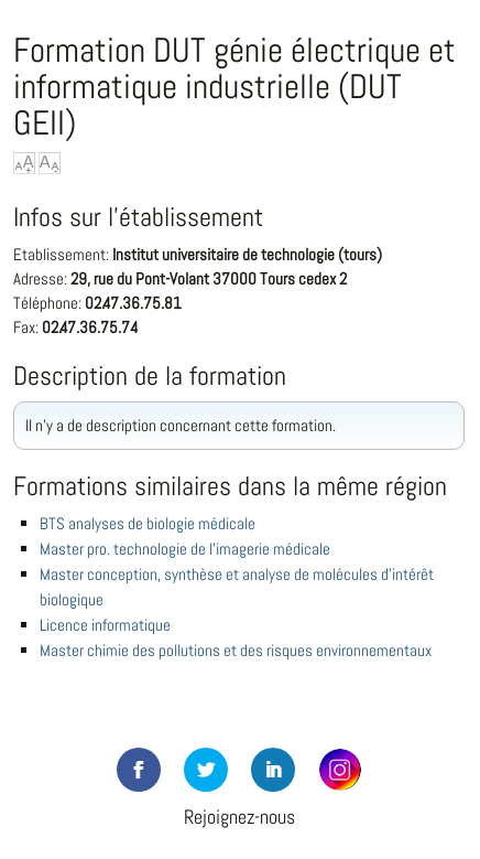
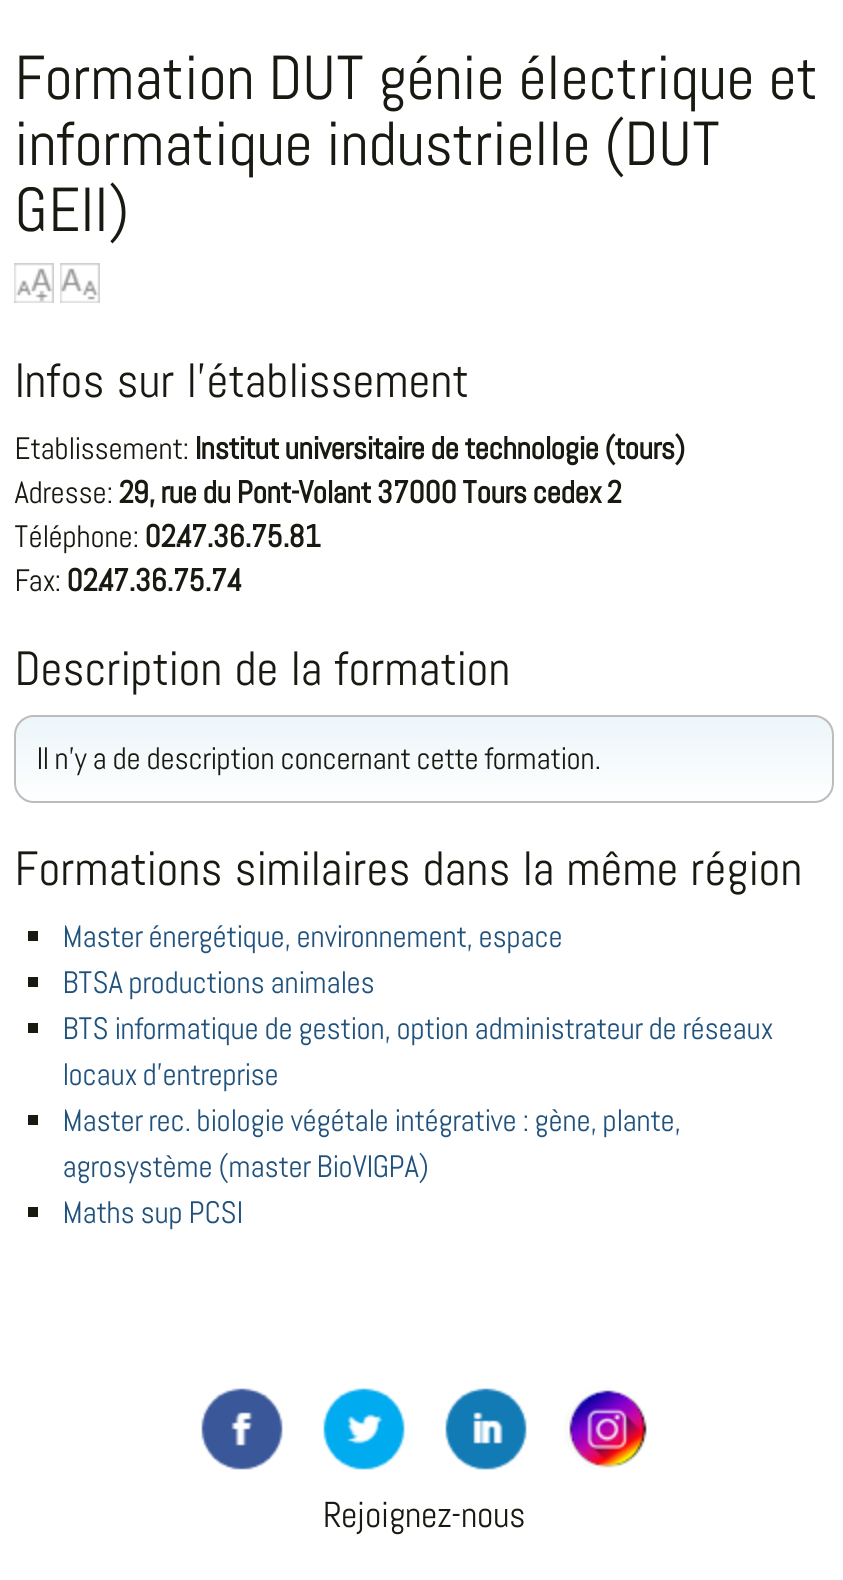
[40,512,434,661] BTS analyses de biologie médicale | Master pro. technologie de l'imagerie médicale | Master conception, synthèse et analyse de molécules d'intérêt | biologique | Licence informatique | Master chimie des pollutions et des risques environnementaux -> [62,916,772,1232] Master énergétique, environnement, espace | BTSA productions animales | BTS informatique de gestion, option administrateur de réseaux | locaux d'entreprise | Master rec. biologie végétale intégrative : gène, plante, | agrosystème (master BioVIGPA) | Maths sup PCSI

